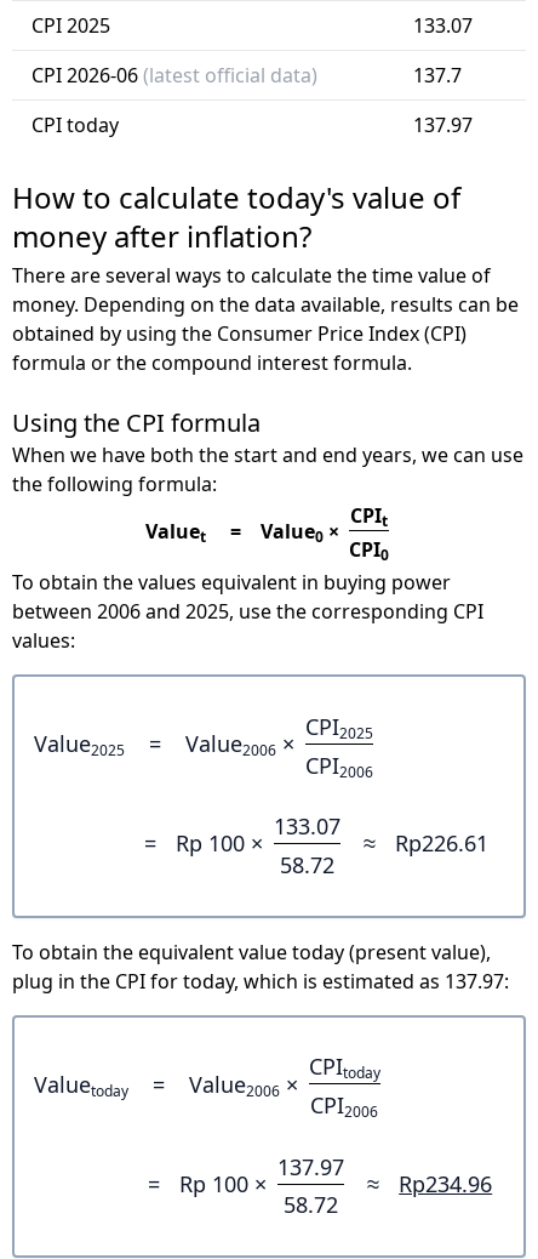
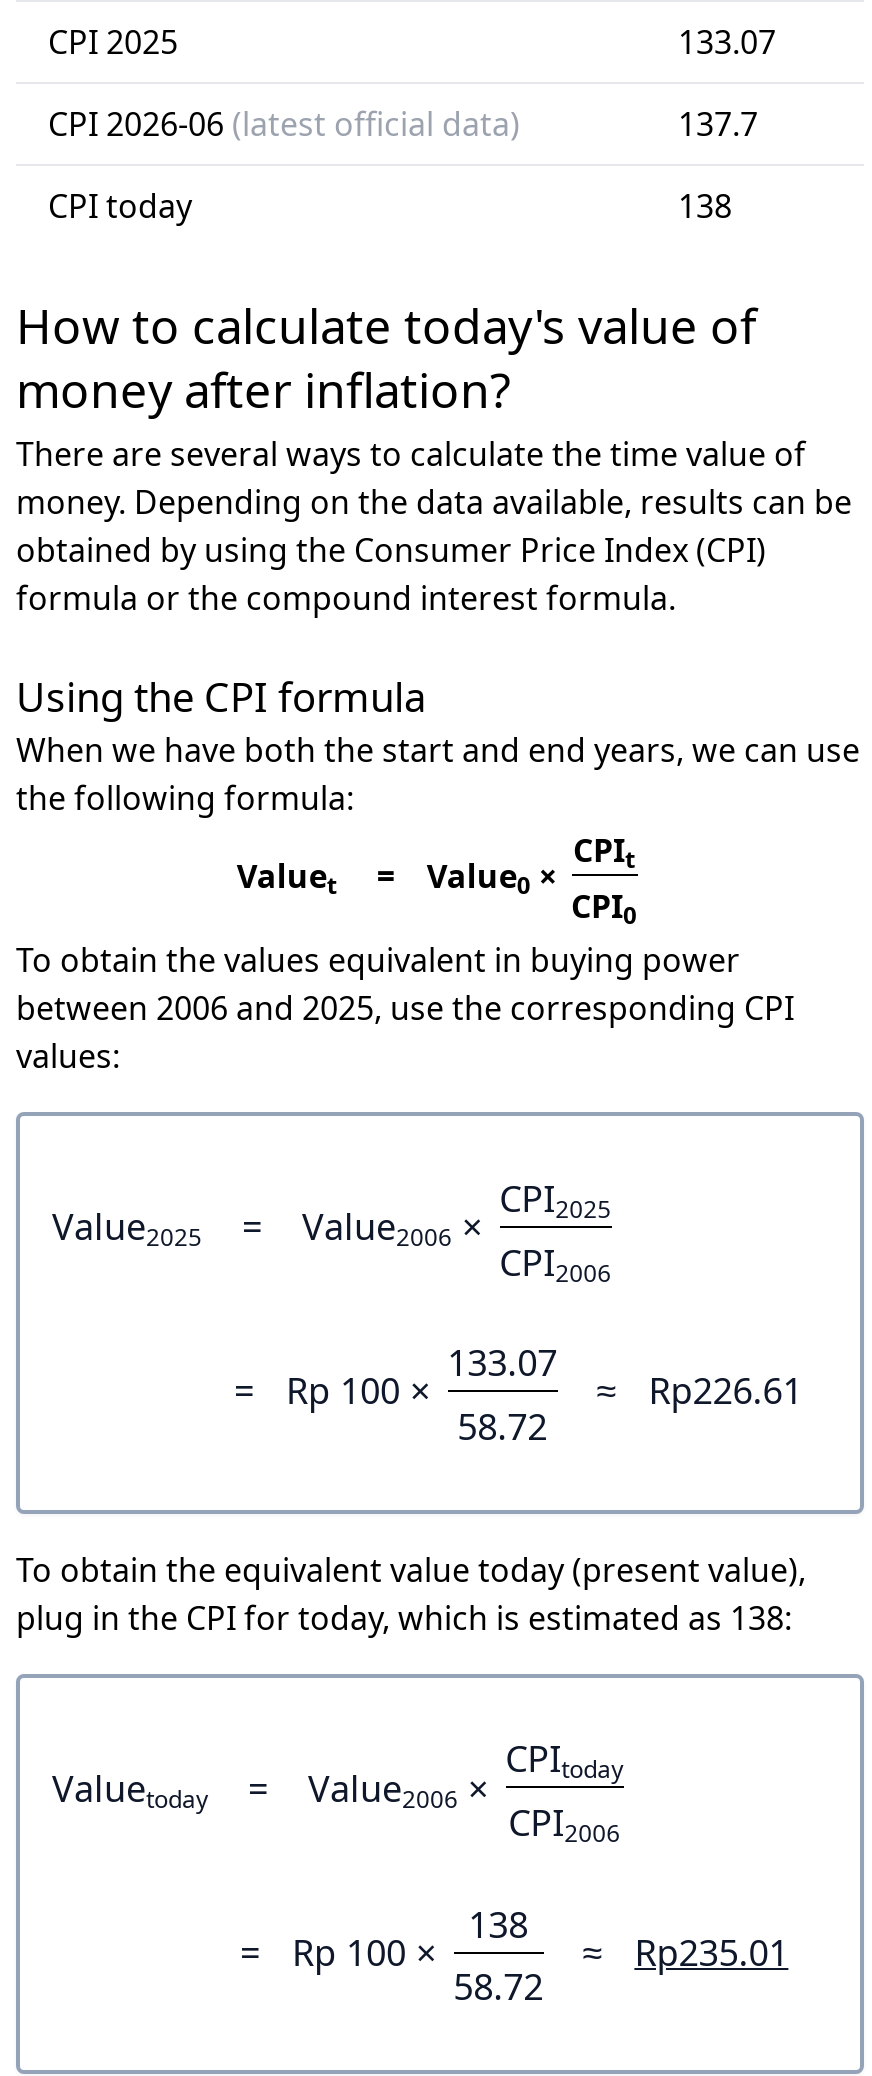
[413,112,473,138] 137.97 -> [678,184,732,228] 138
[12,968,509,994] plug in the CPI for today, which is estimated as 137.97: -> [16,1595,792,1639] plug in the CPI for today, which is estimated as 138:
[277,1152,344,1181] 137.97 -> [468,1899,528,1947] 138
[399,1169,492,1198] Rp234.96 -> [634,1928,788,1976] Rp235.01

